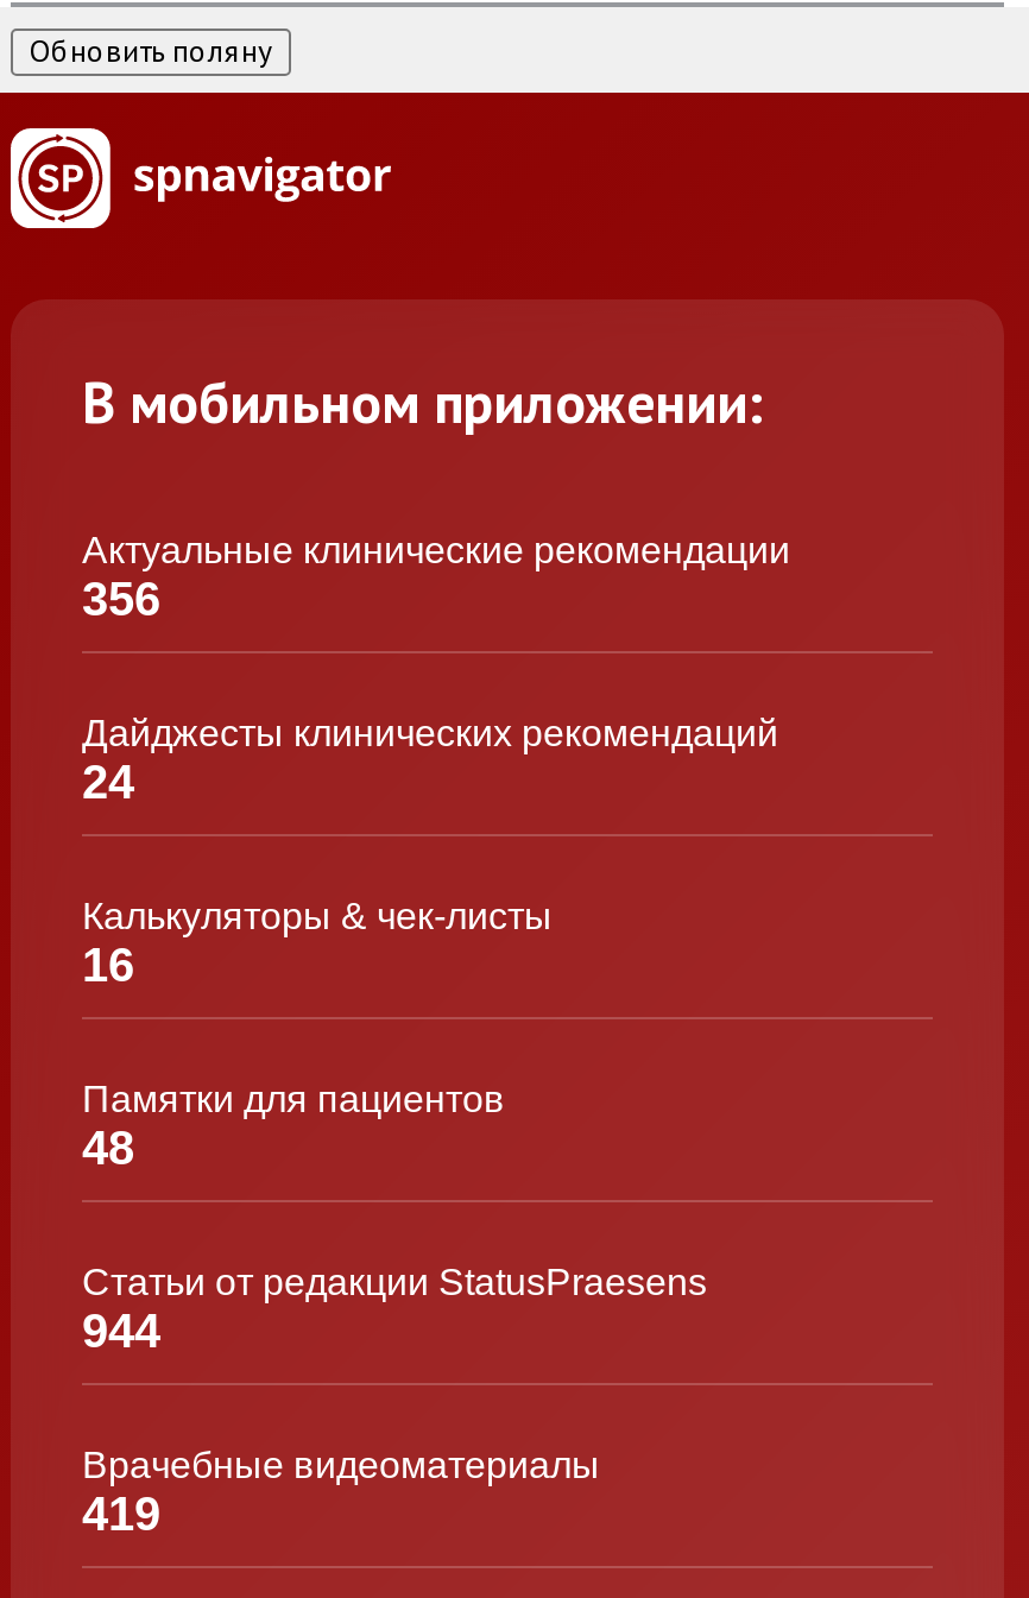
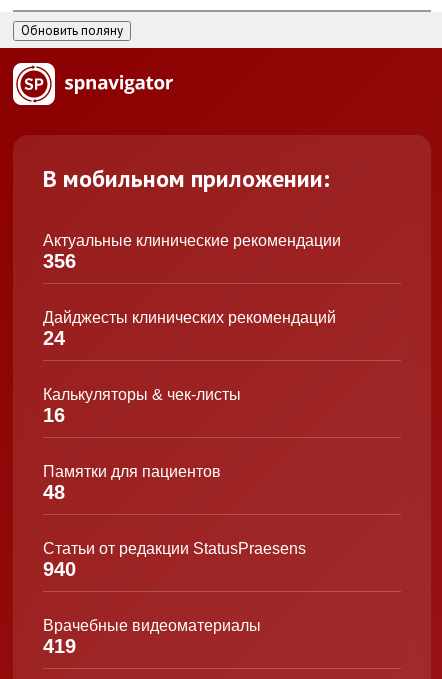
[82,1305,160,1357] 944 -> [43,558,76,580] 940

